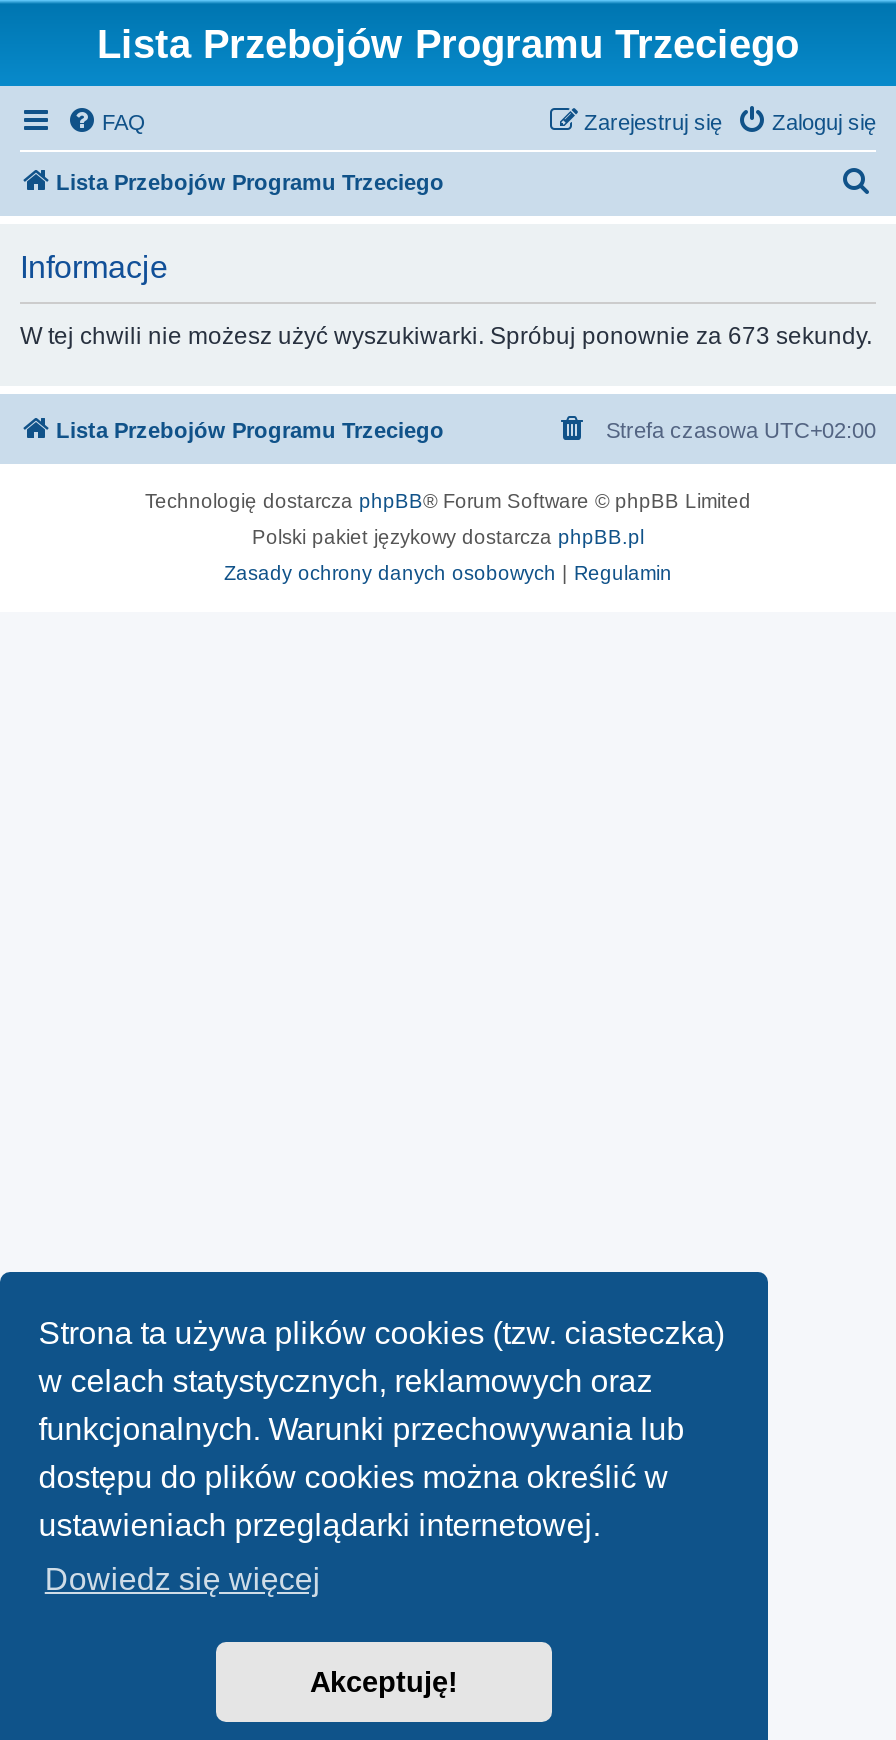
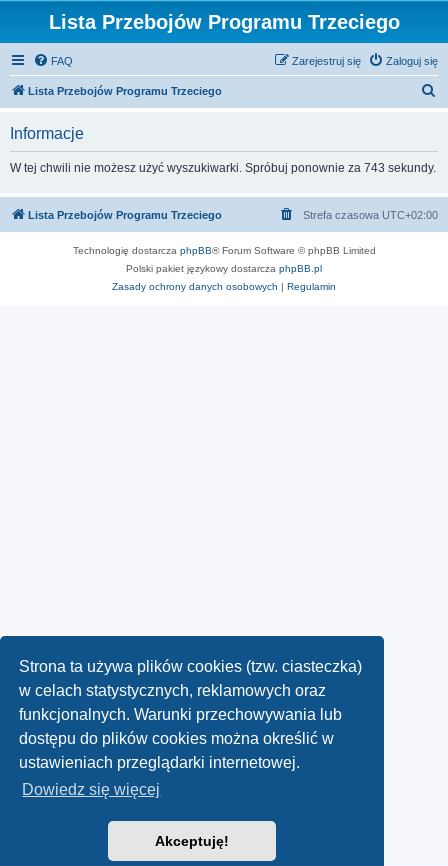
[20,322,872,350] W tej chwili nie możesz użyć wyszukiwarki. Spróbuj ponownie za 673 sekundy. -> [10,161,436,175] W tej chwili nie możesz użyć wyszukiwarki. Spróbuj ponownie za 743 sekundy.

